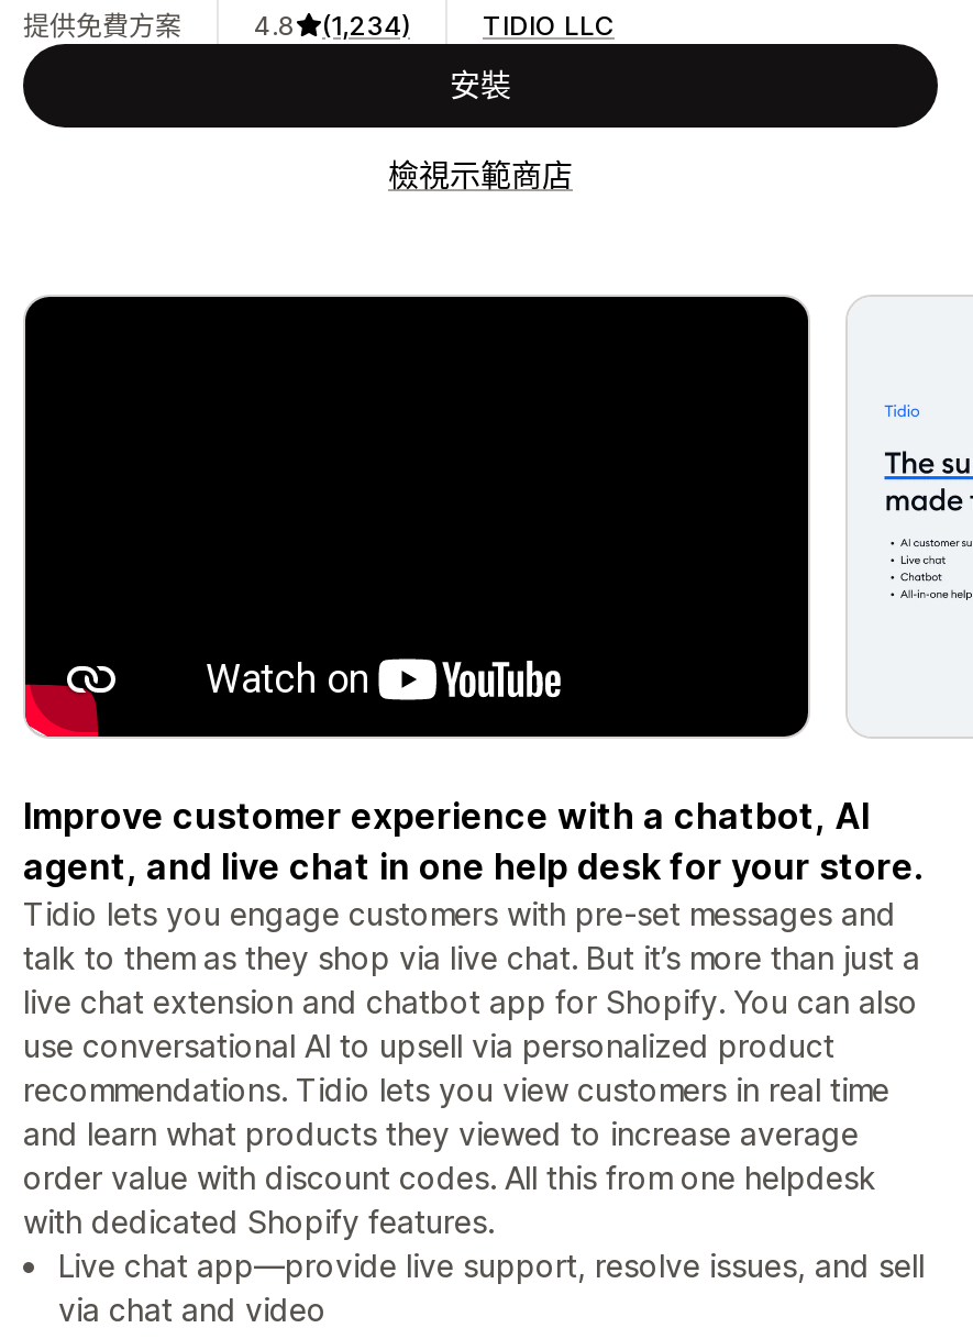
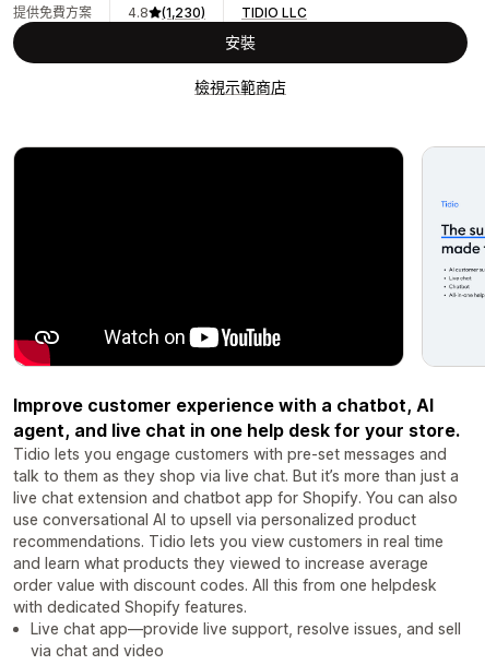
[254,9,410,42] 4.8 (1,234) -> [128,4,205,21] 4.8 (1,230)

